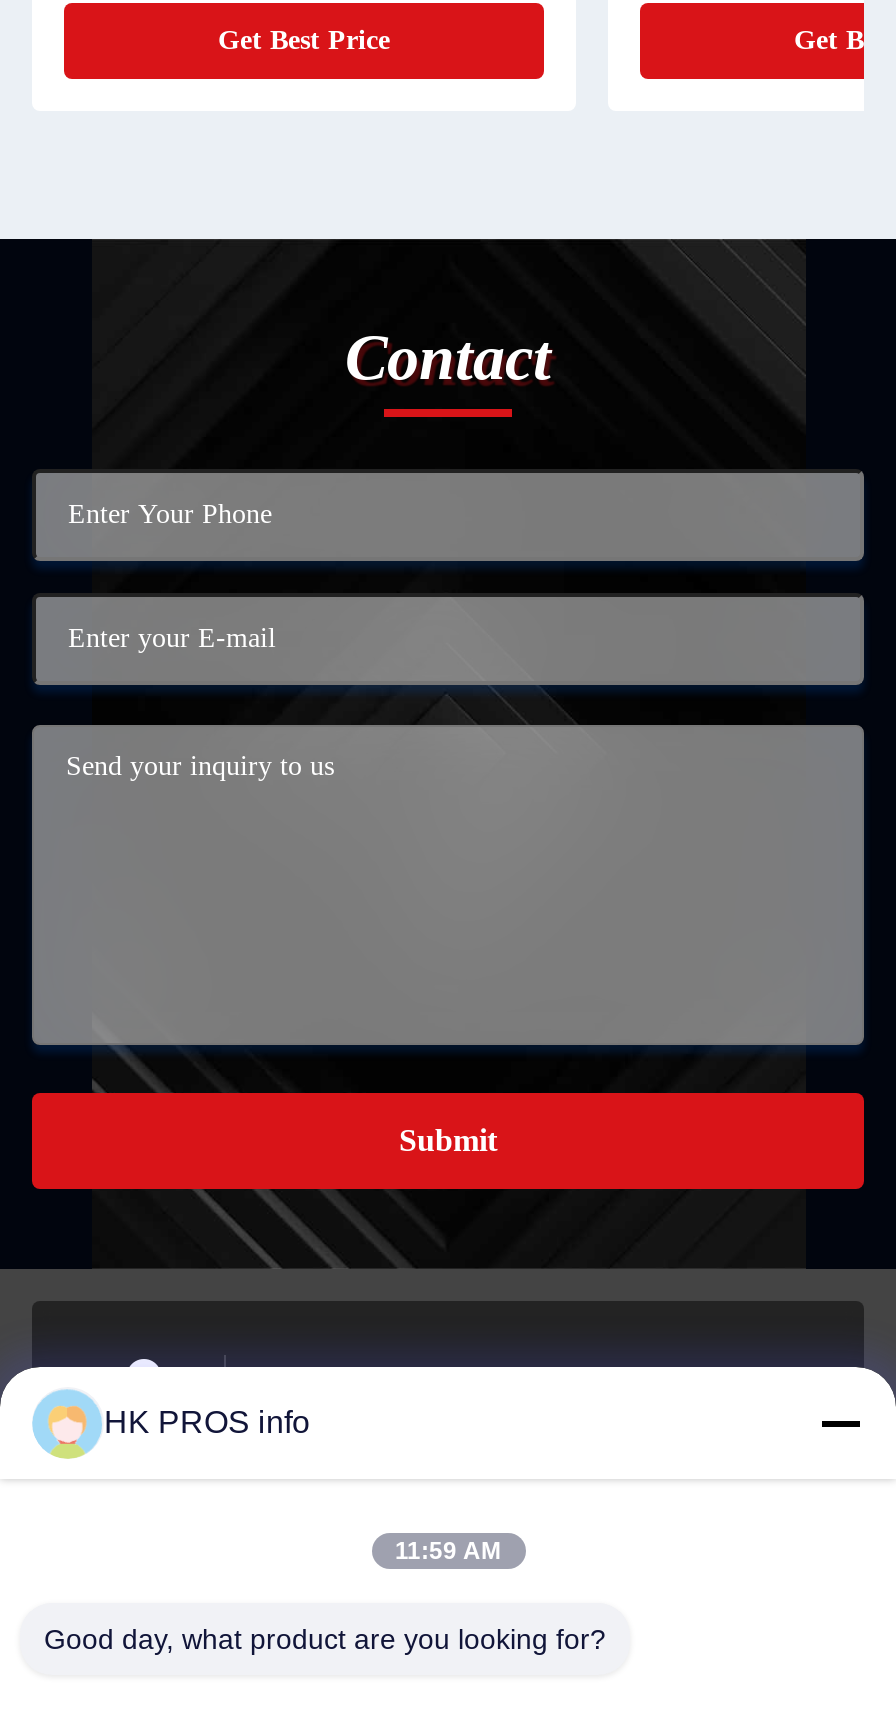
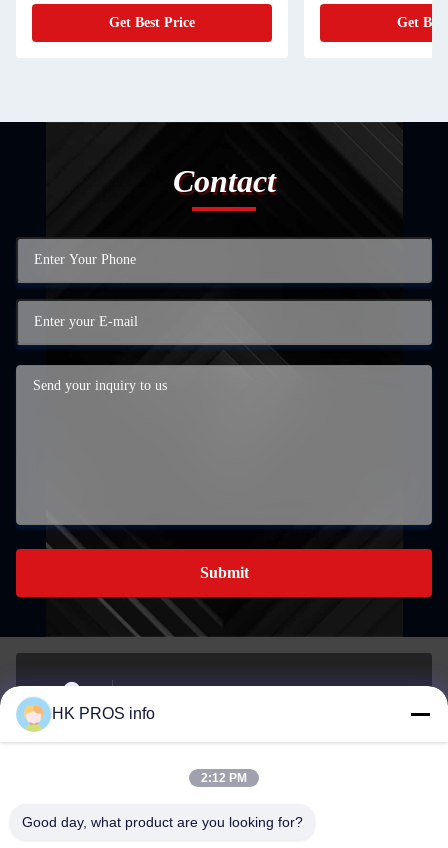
[395,1537,501,1565] 11:59 AM -> [201,771,247,785] 2:12 PM

